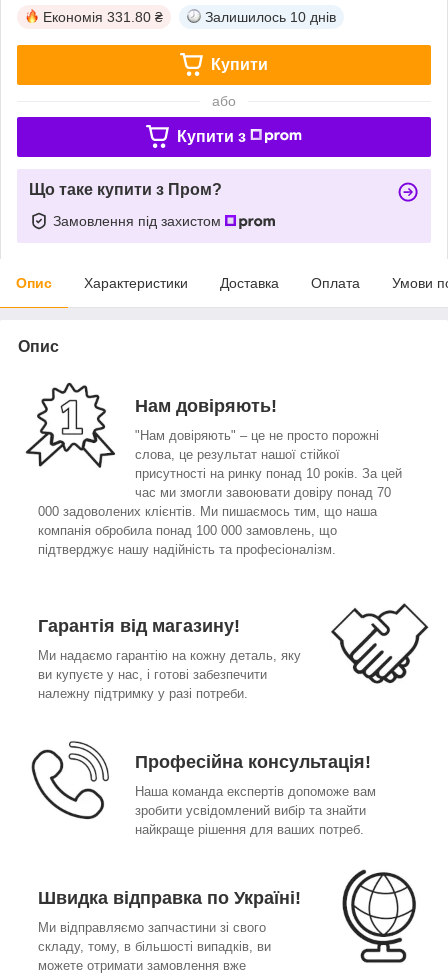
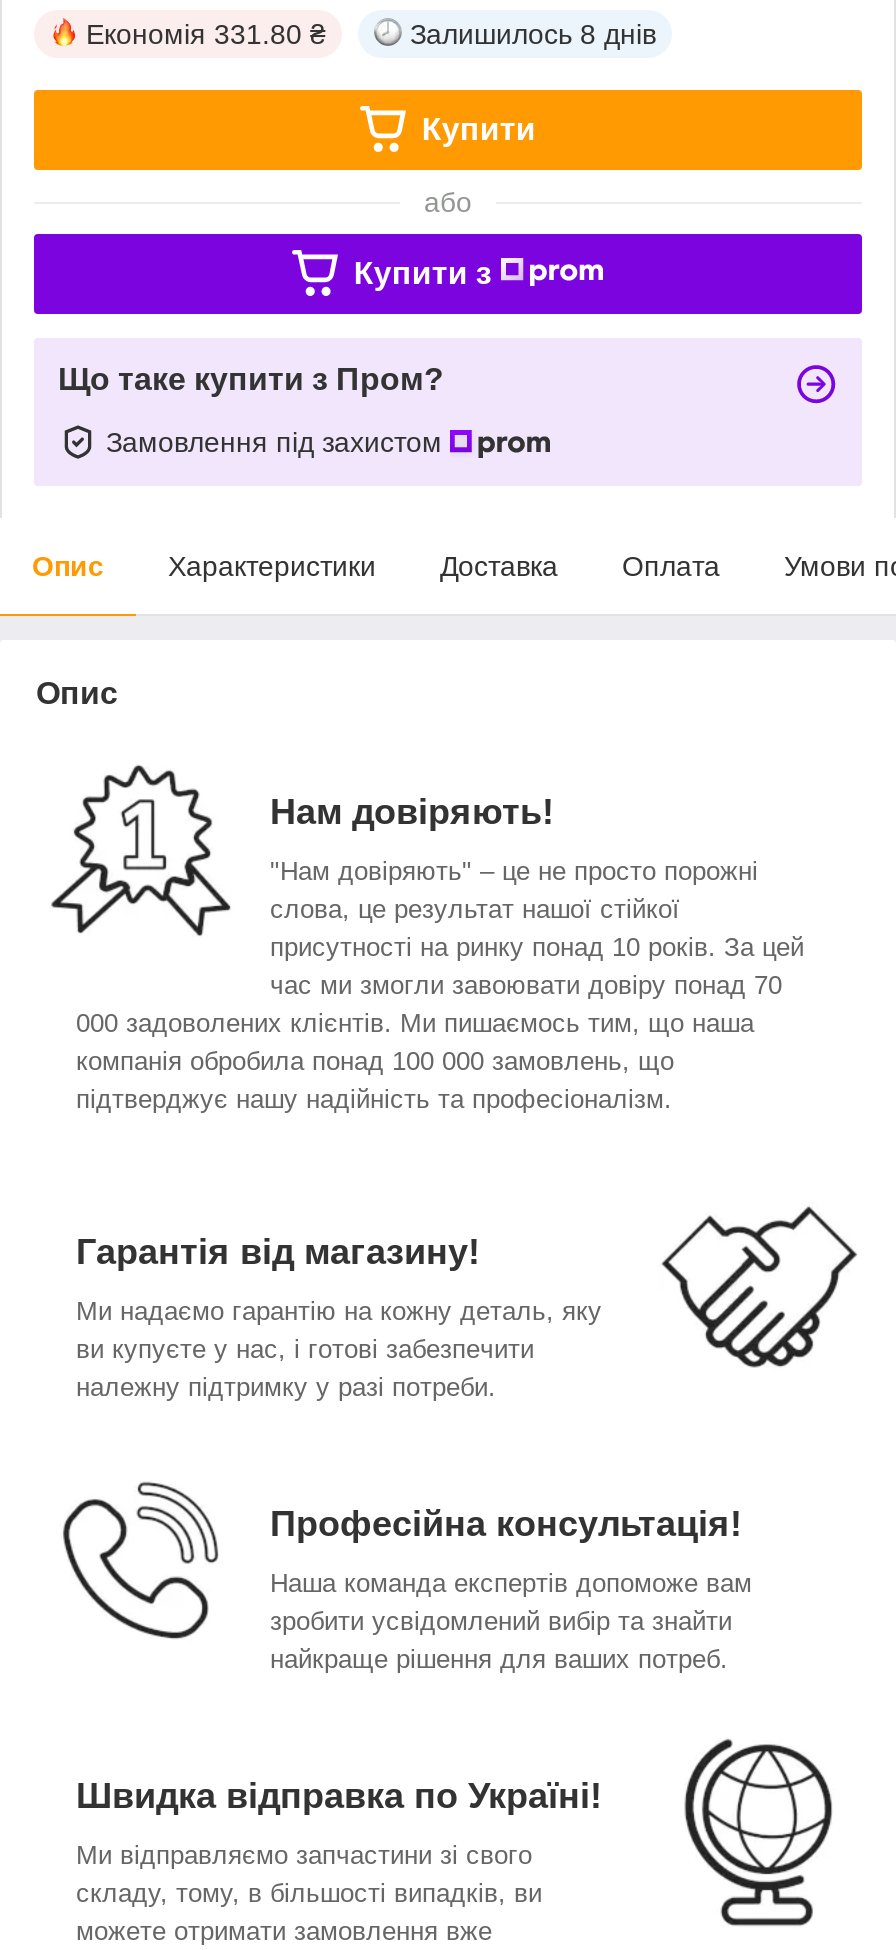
[205,9,336,25] Залишилось 10 днів -> [410,18,656,50] Залишилось 8 днів

